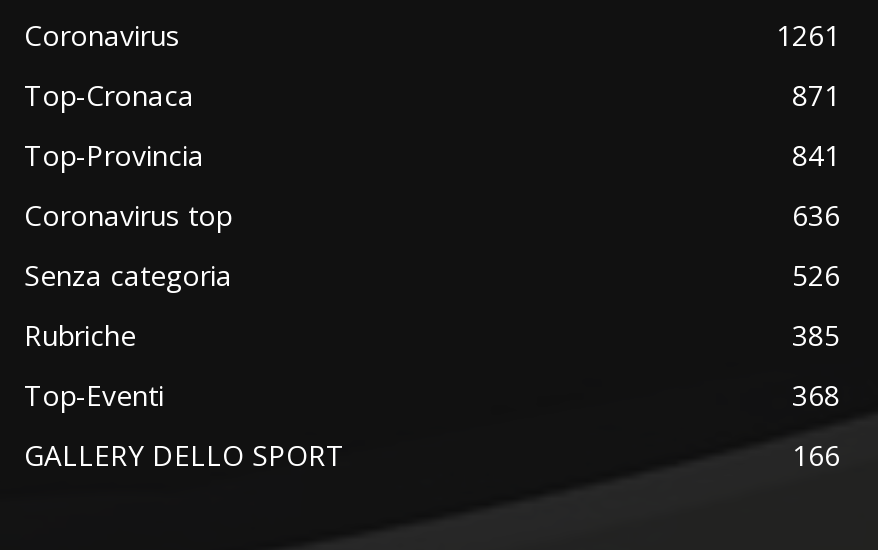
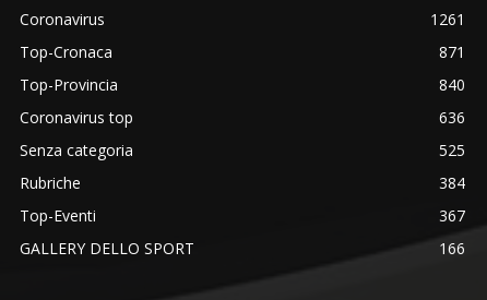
[792,136,840,174] 841 -> [439,74,465,95] 840
[792,256,840,294] 526 -> [439,139,465,160] 525
[792,316,840,354] 385 -> [439,172,465,193] 384
[792,376,840,414] 368 -> [439,205,465,226] 367

